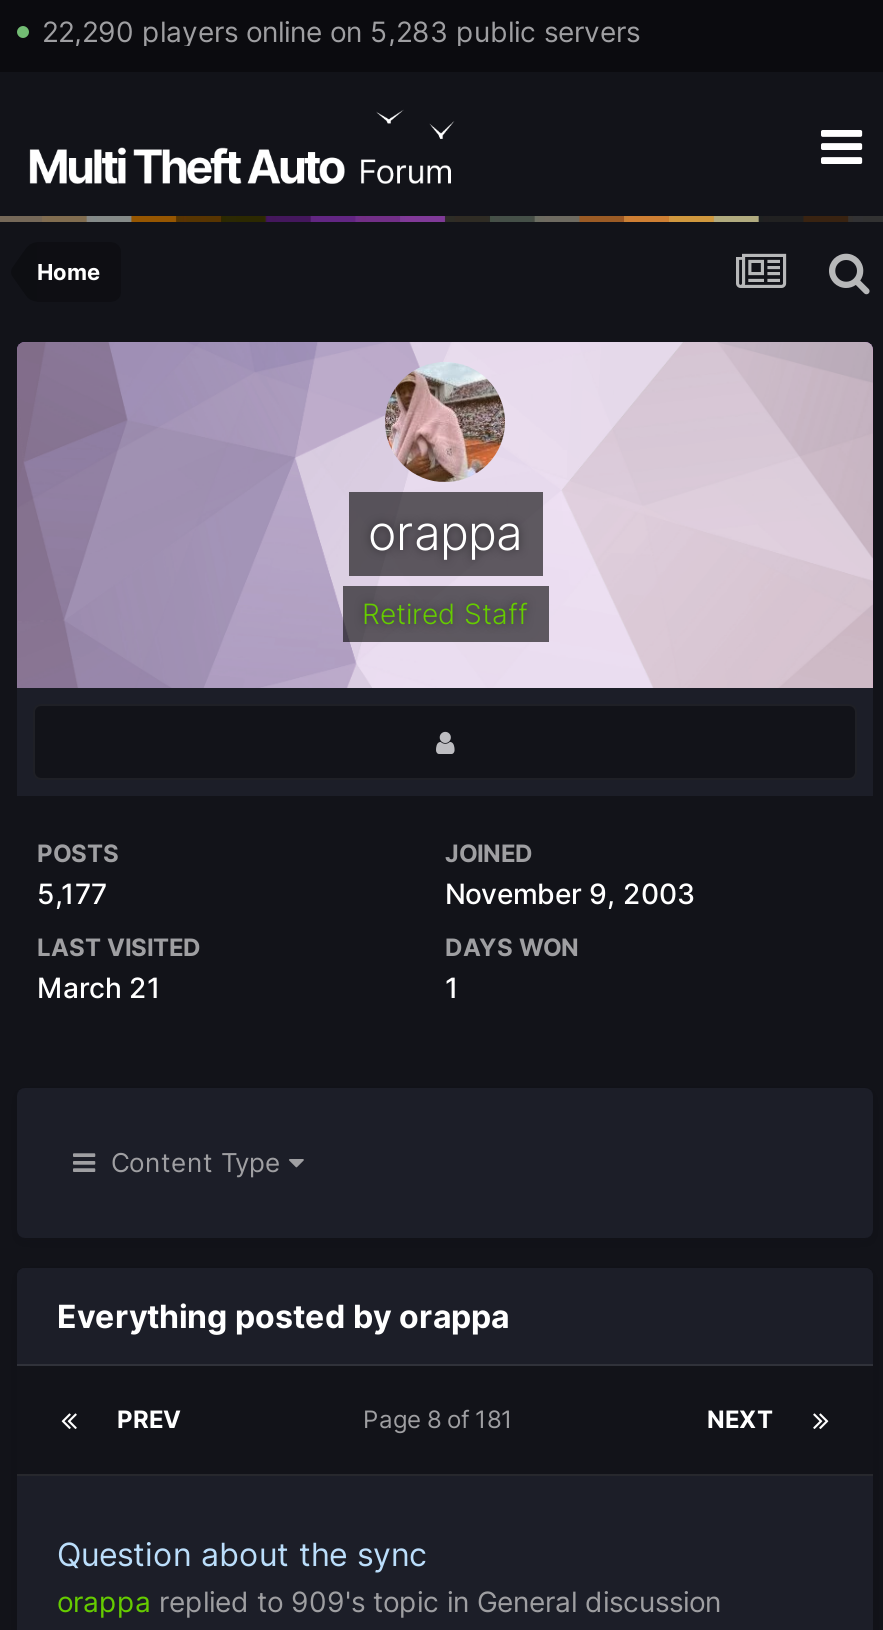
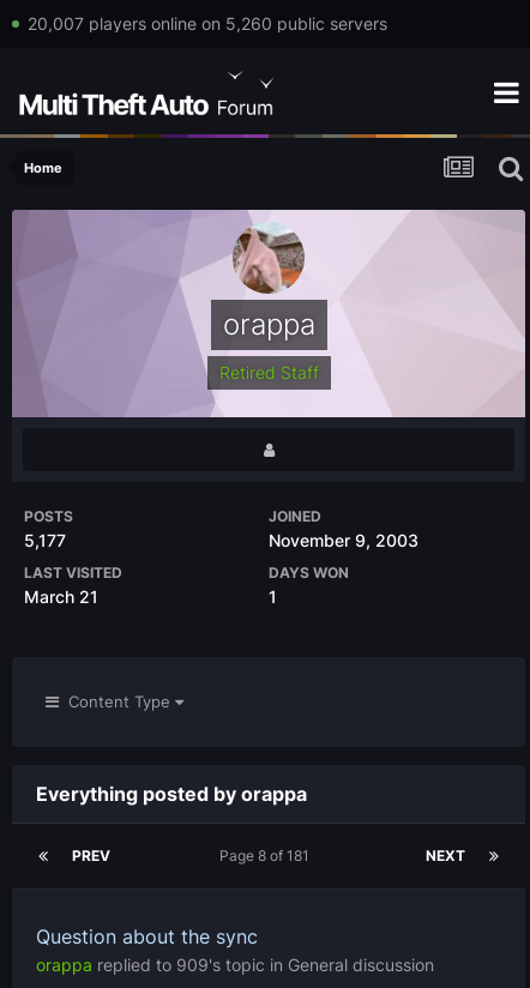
[42,14,640,48] 22,290 players online on 5,283 public servers -> [27,13,387,34] 20,007 players online on 5,260 public servers

